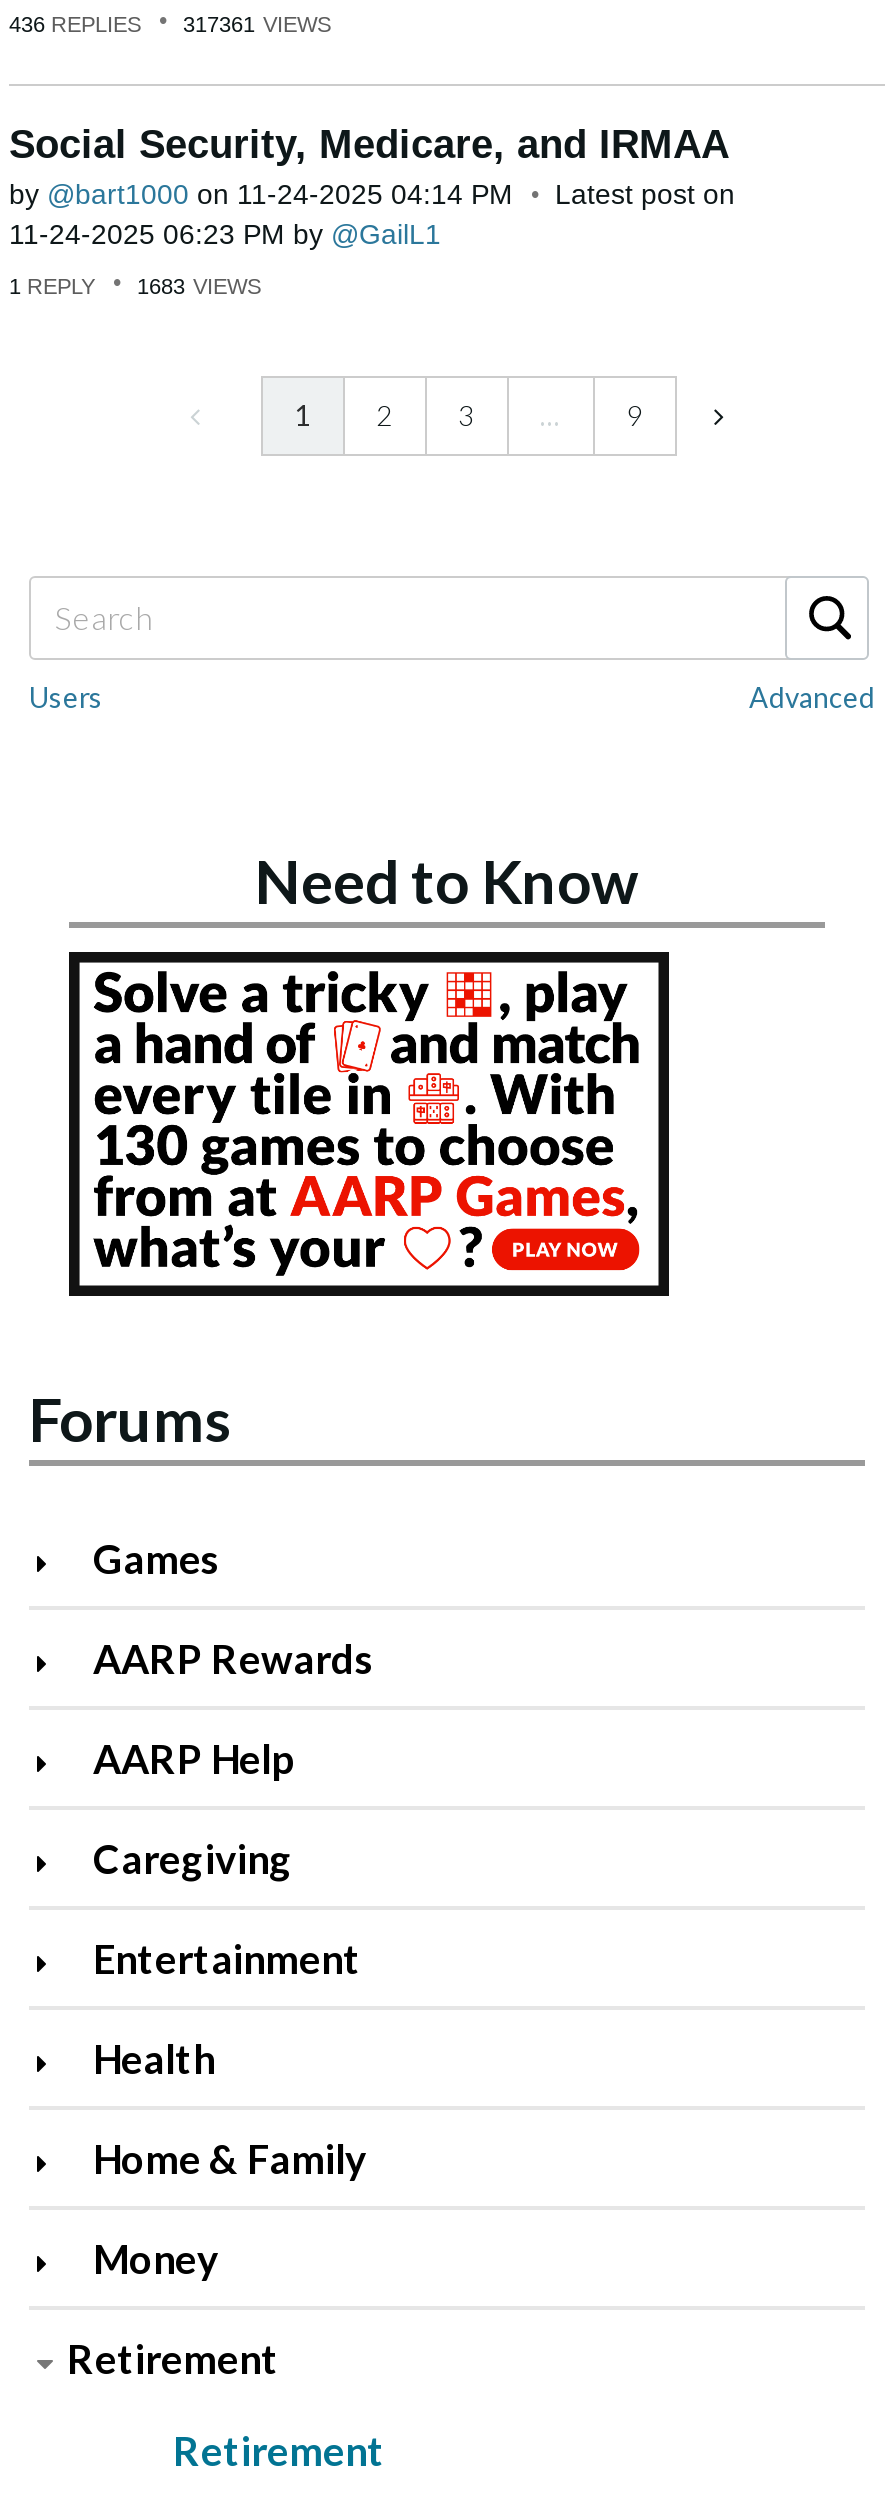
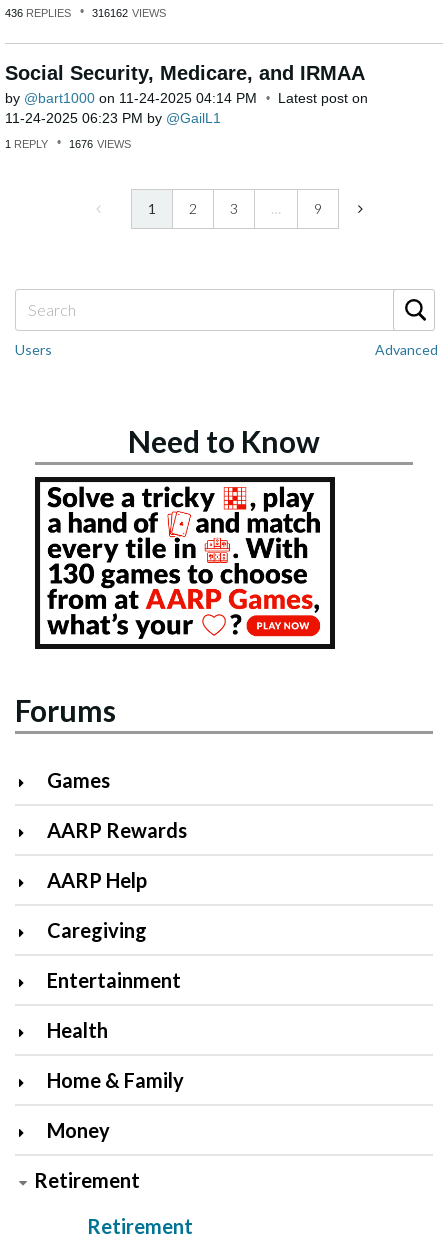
[9,12,331,36] 436 REPLIES 317361 VIEWS -> [5,7,166,19] 436 REPLIES 316162 VIEWS
[9,273,261,297] 1 REPLY 1683 VIEWS -> [5,138,131,150] 1 REPLY 1676 VIEWS

